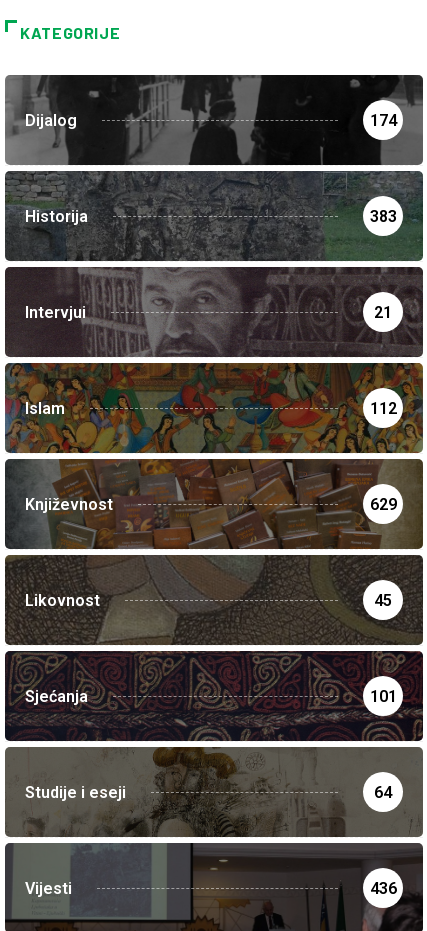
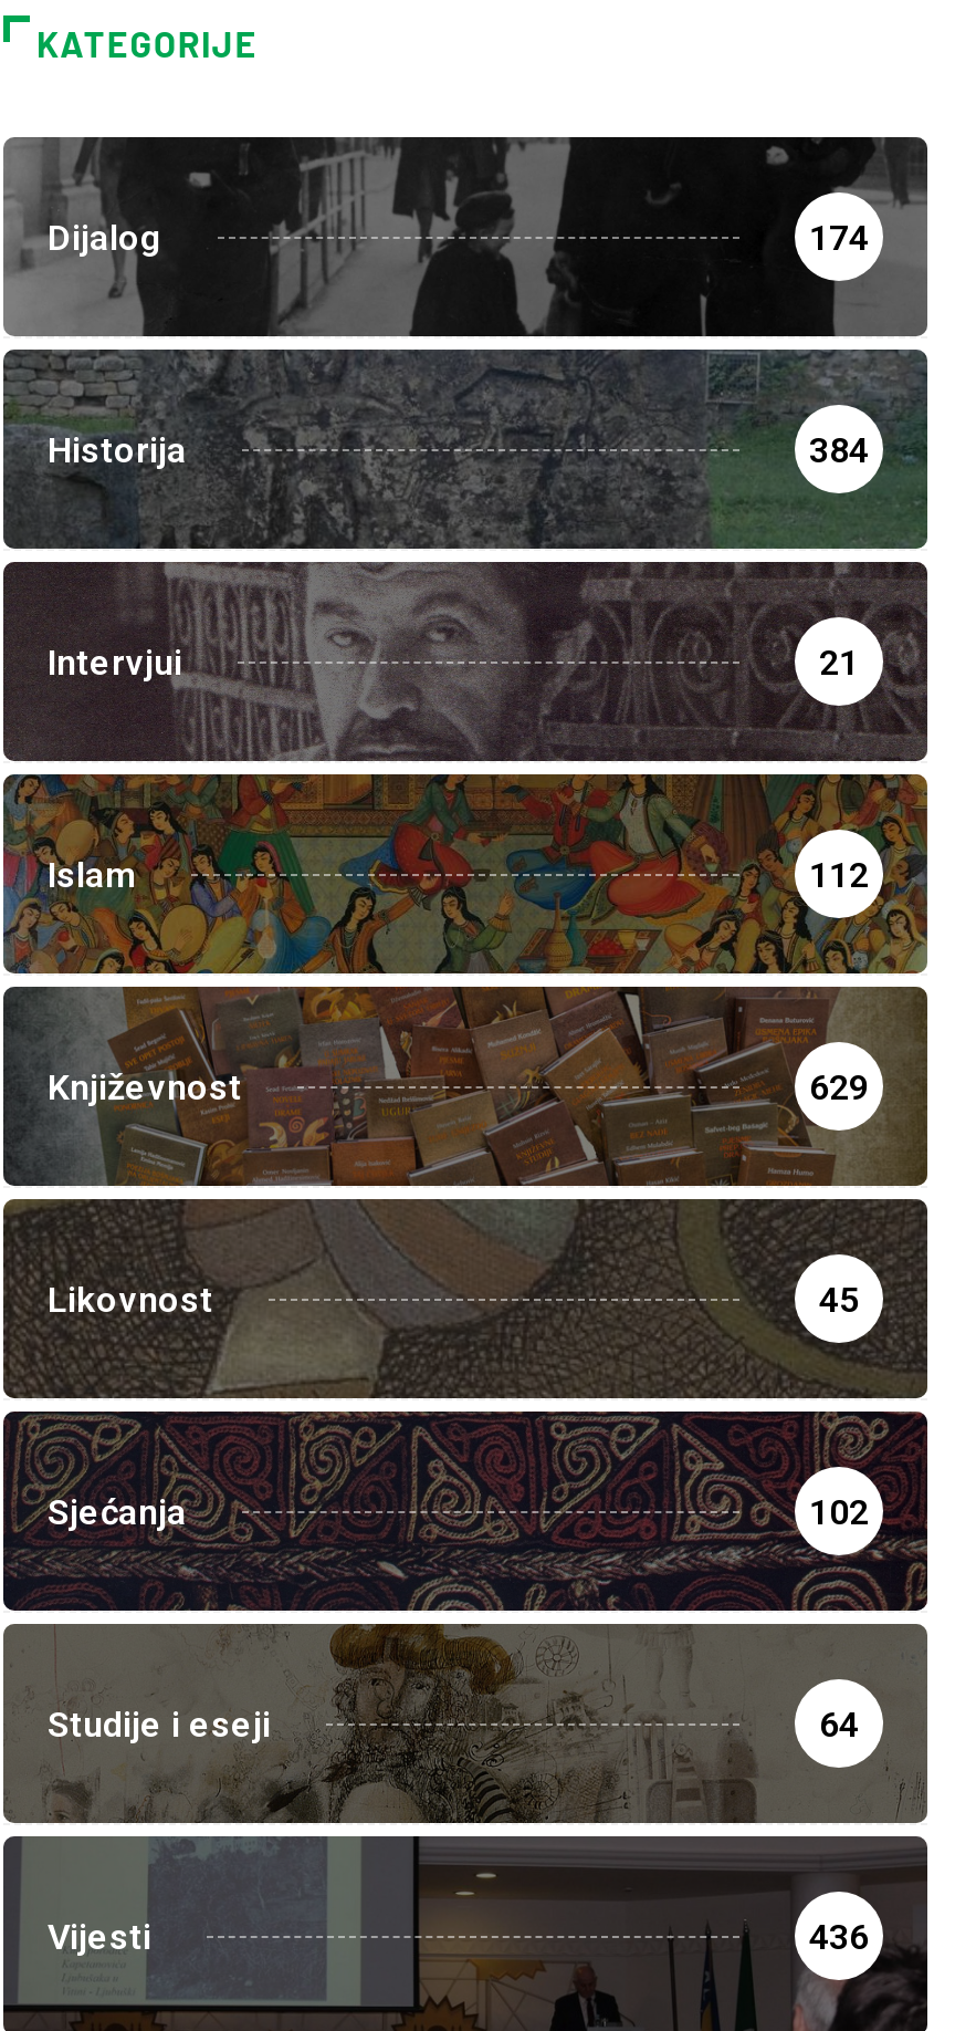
[369,207,396,226] 383 -> [809,430,869,472] 384
[369,687,396,706] 101 -> [809,1492,869,1534] 102

